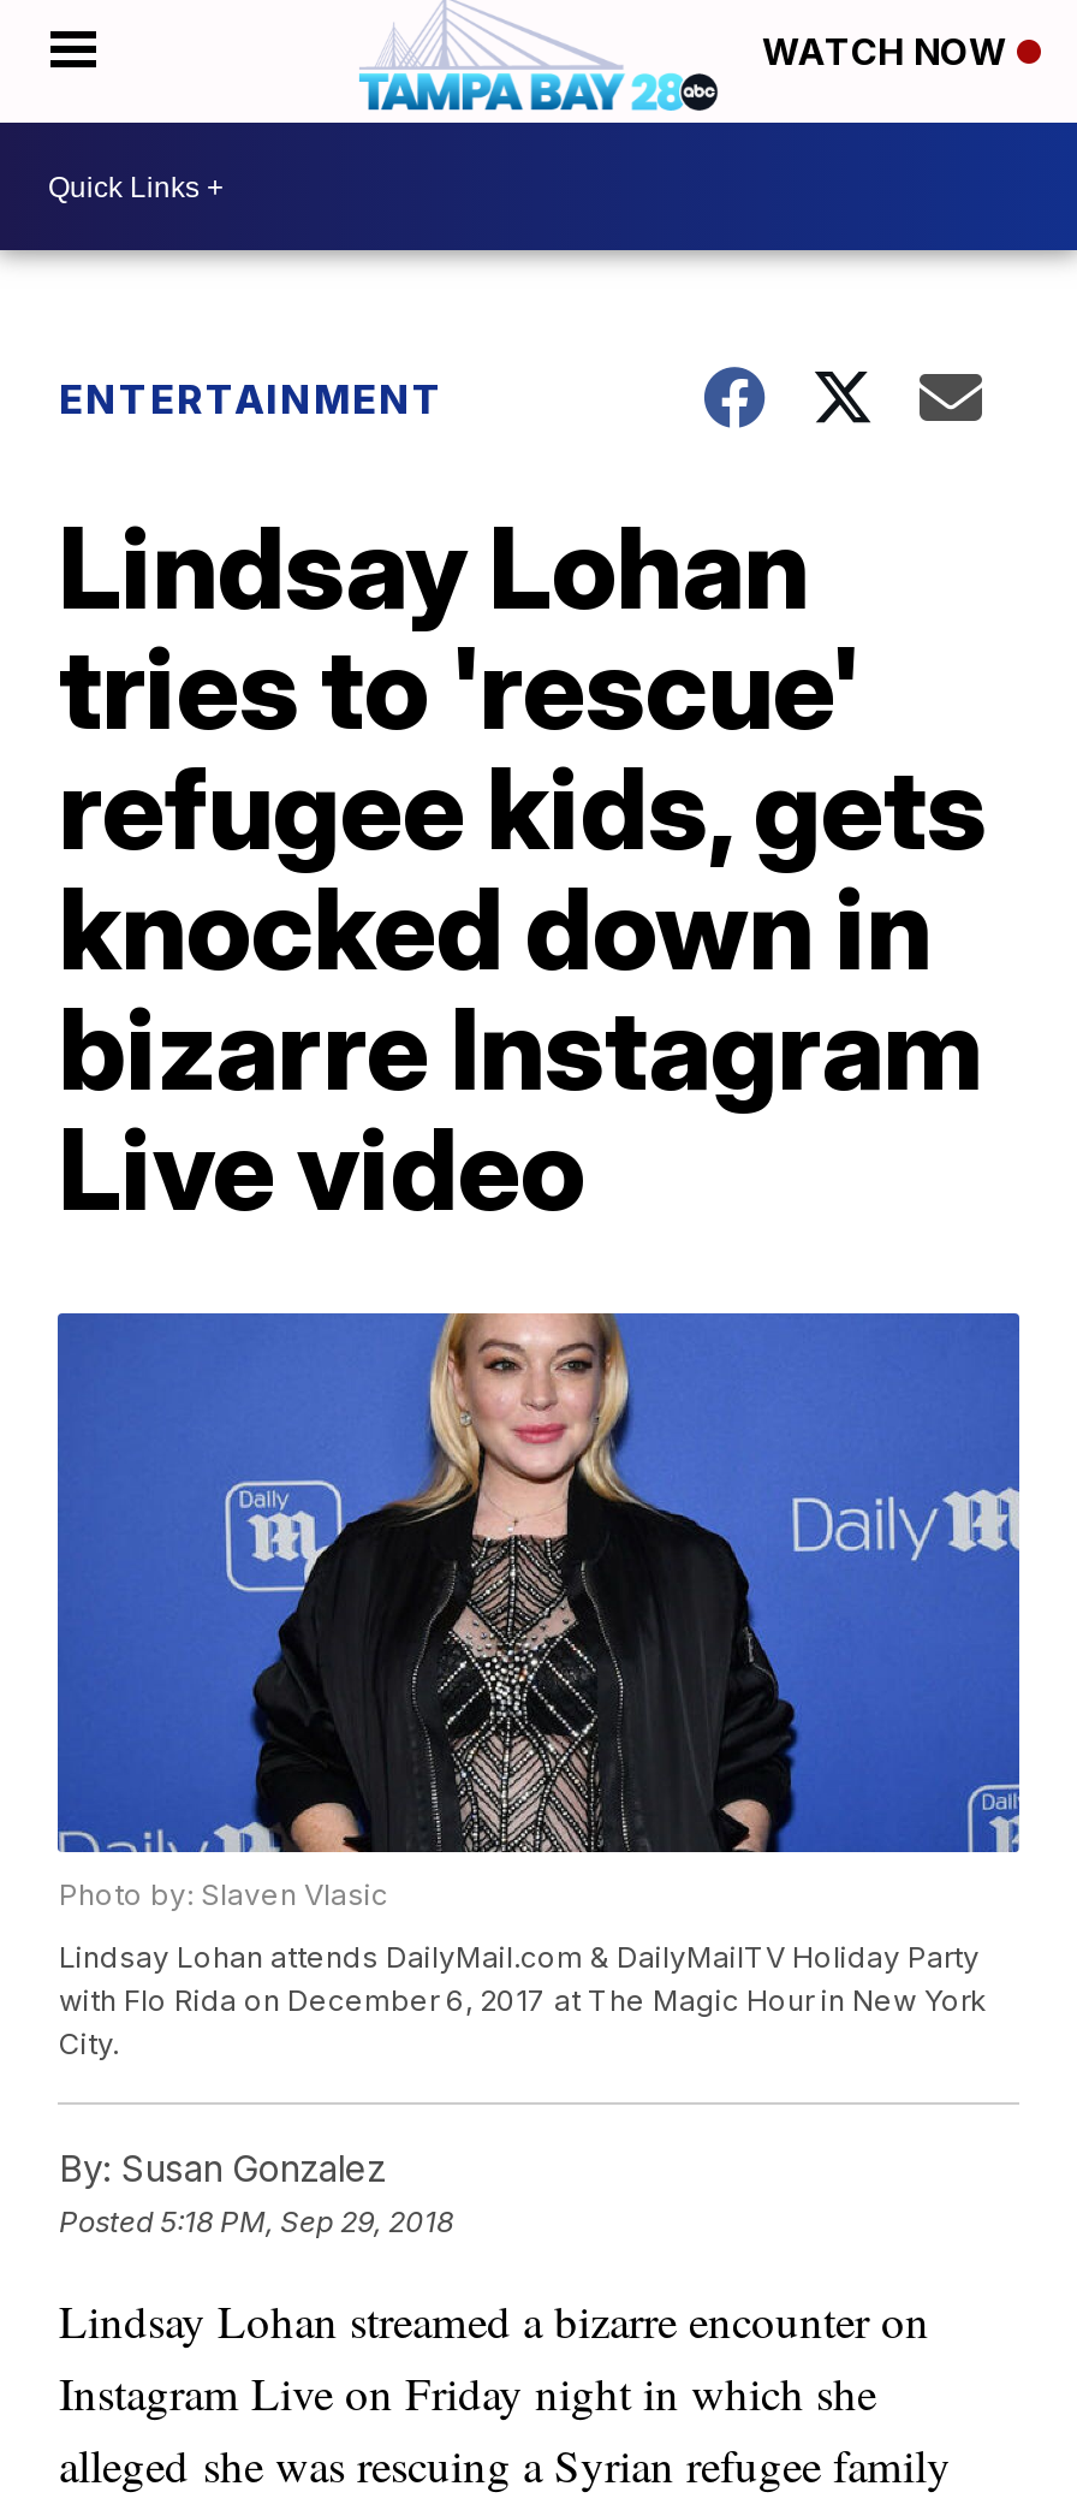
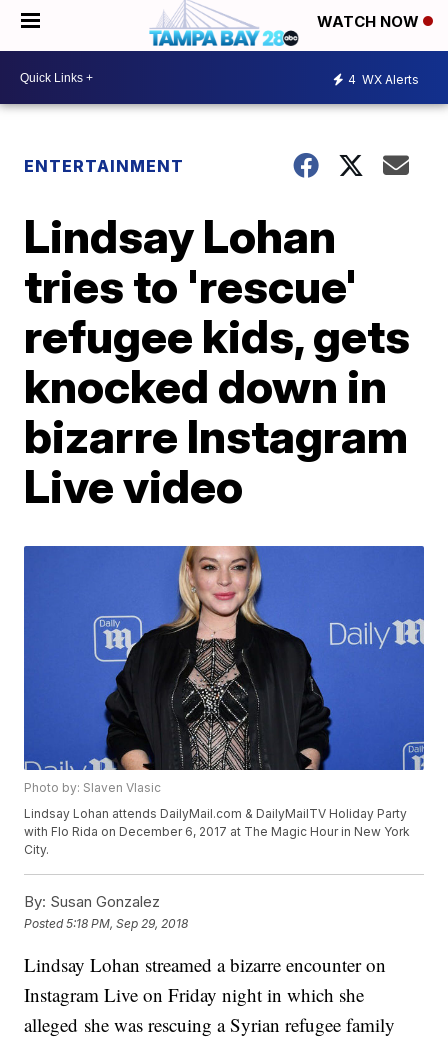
none -> [348,71,419,86] 4 WX Alerts

